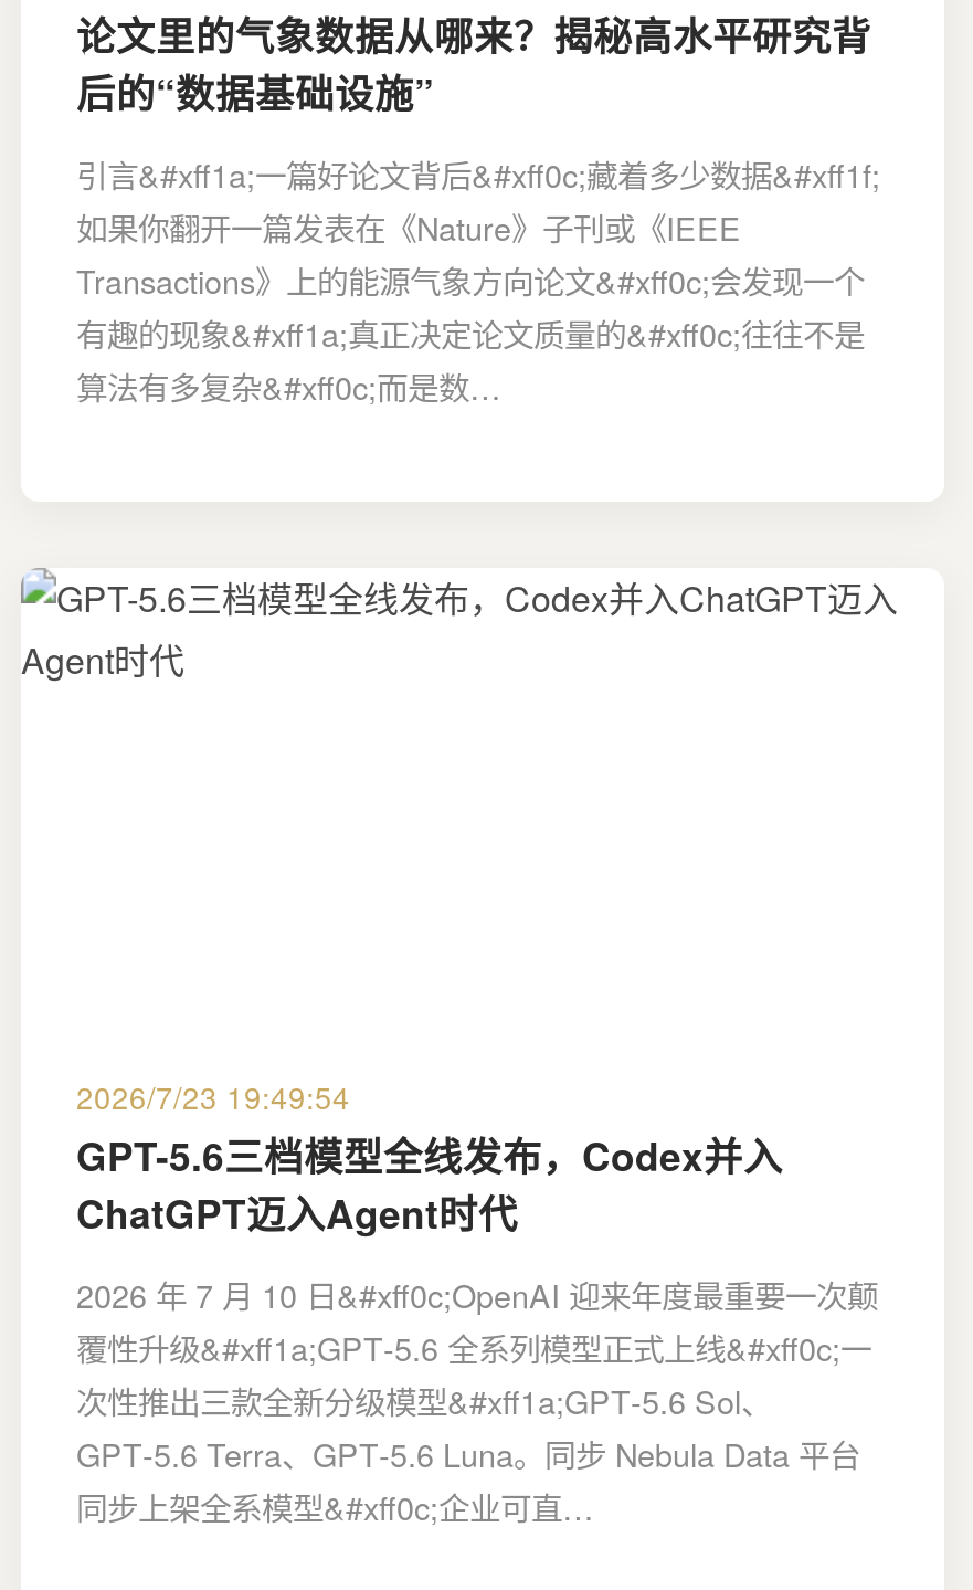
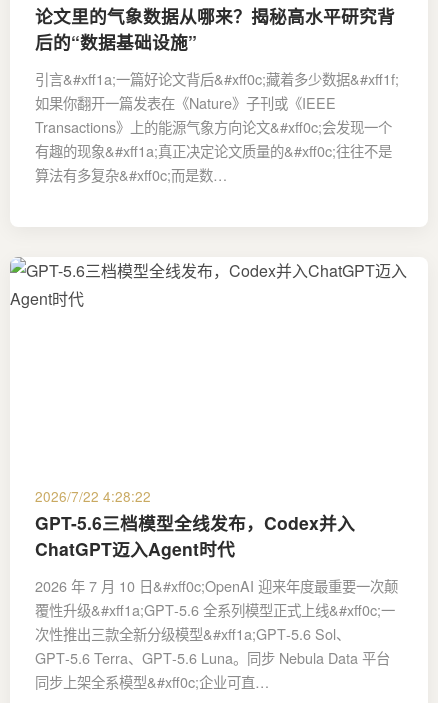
[76,1074,350,1118] 2026/7/23 19:49:54 -> [35,486,151,506] 2026/7/22 4:28:22

